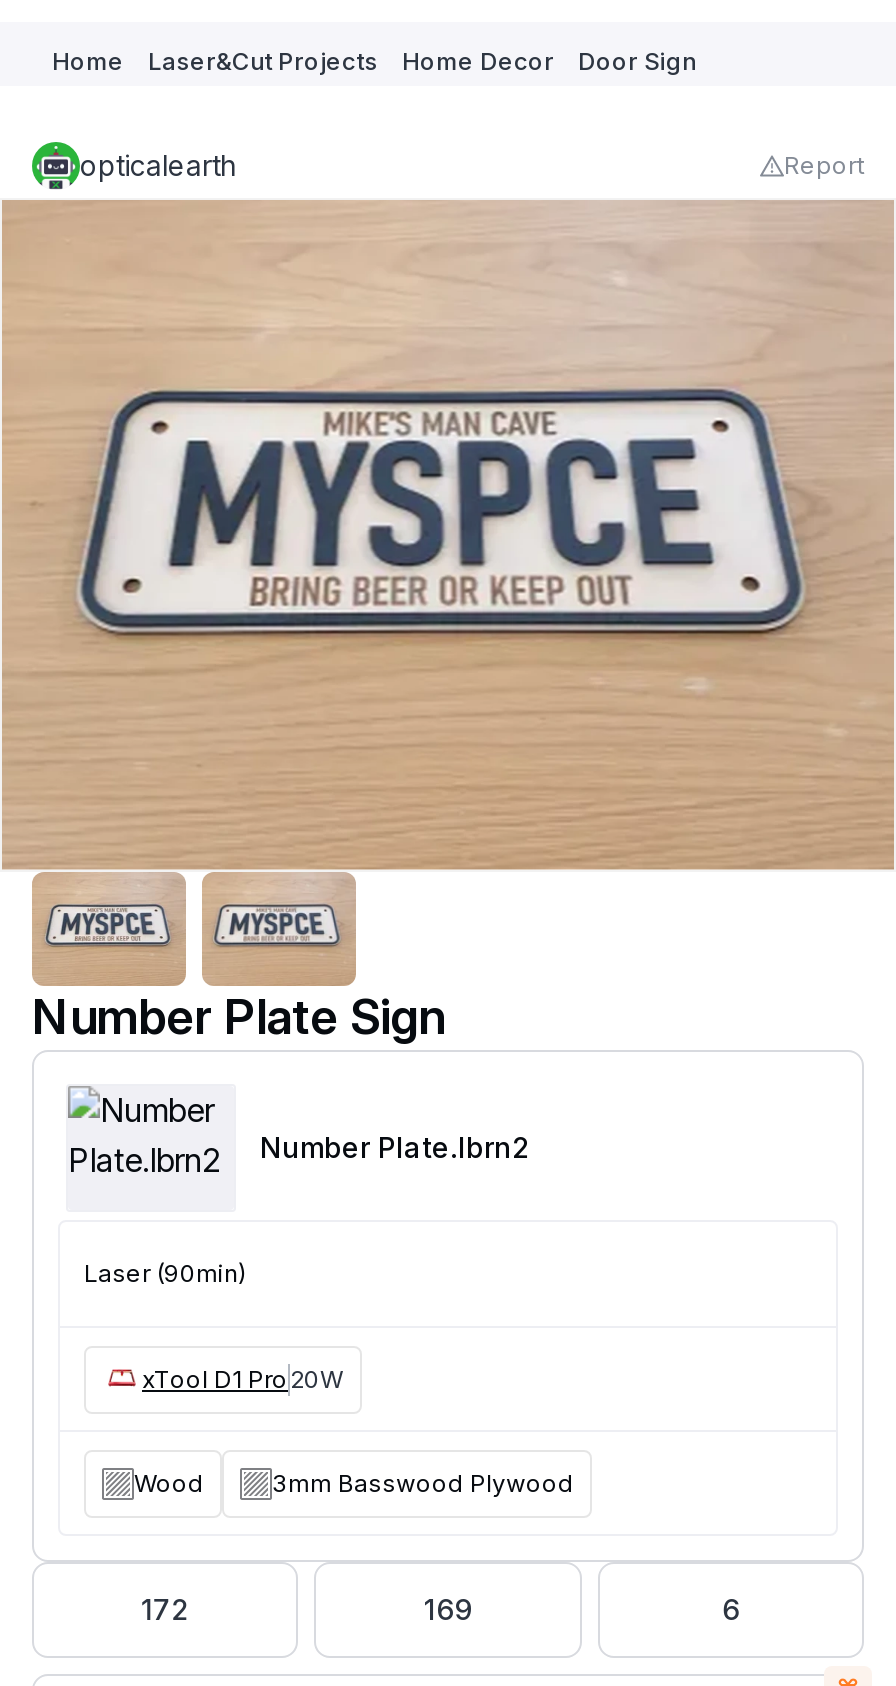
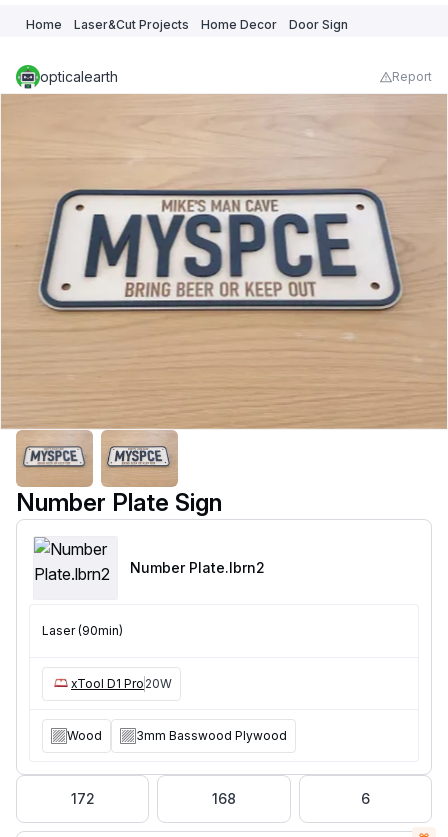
[424,1592,472,1626] 169 -> [212,790,236,807] 168

